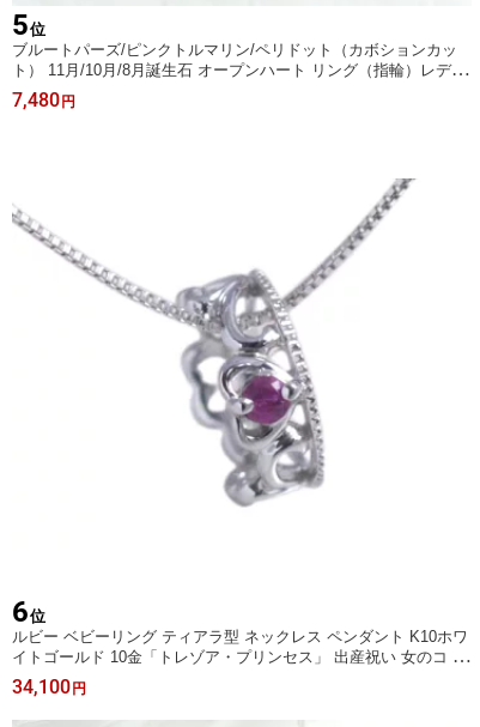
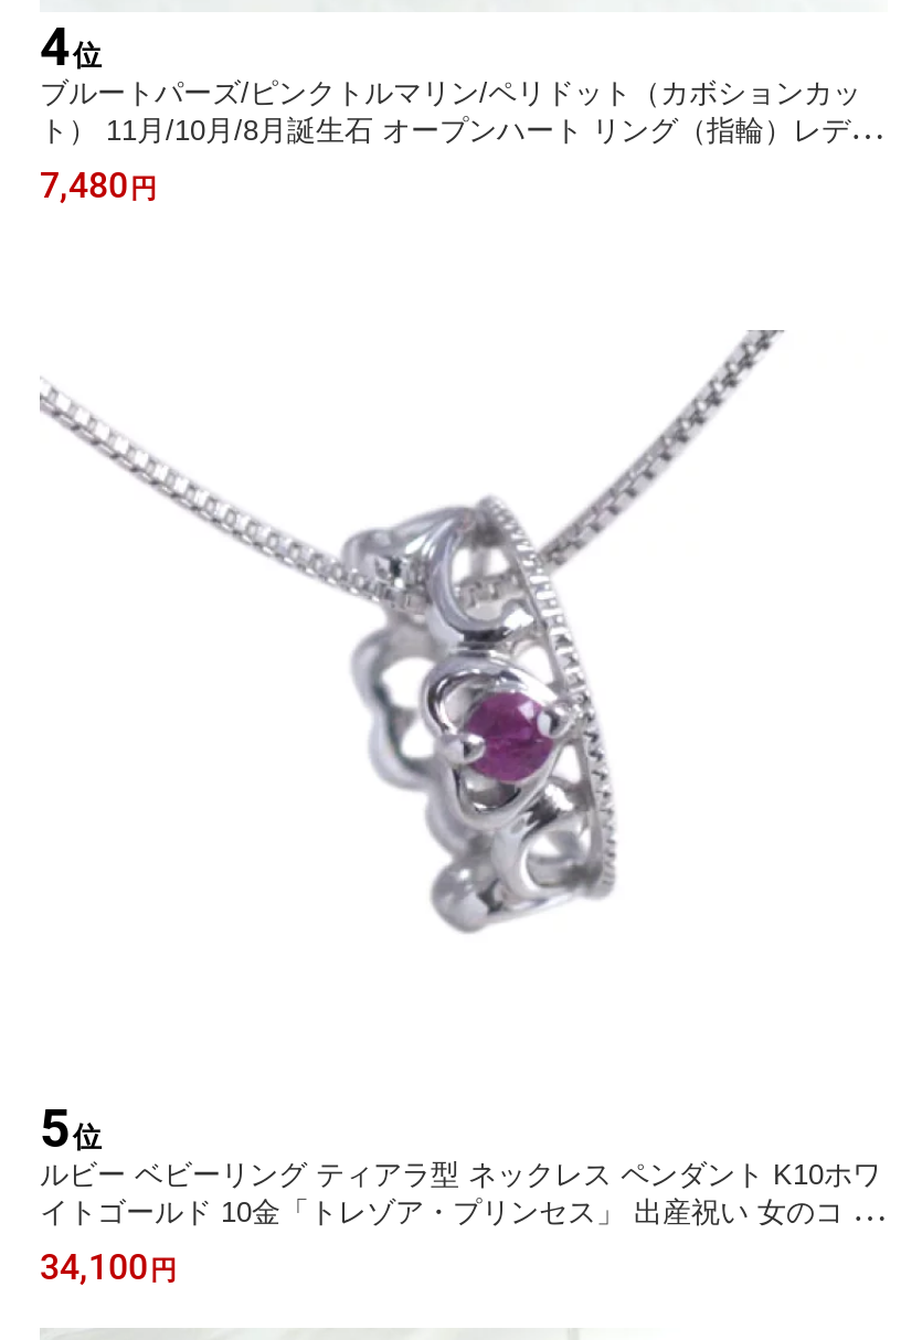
[12,8,45,42] 5位 -> [40,15,102,77] 4位
[12,595,45,629] 6位 -> [40,1097,102,1159] 5位

